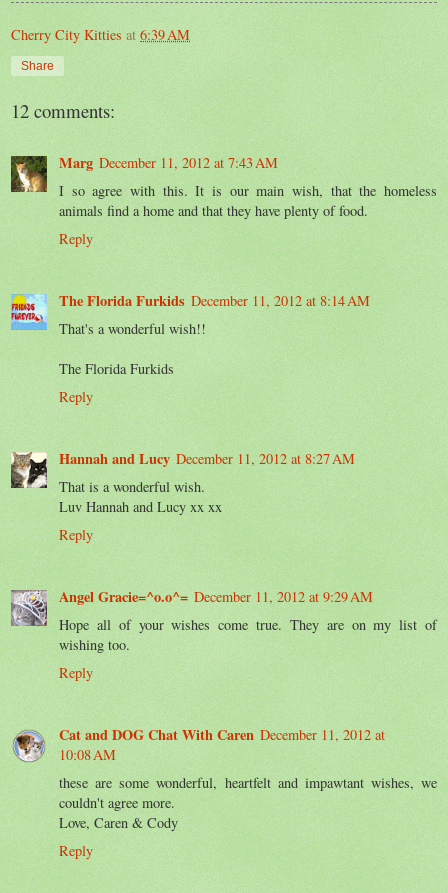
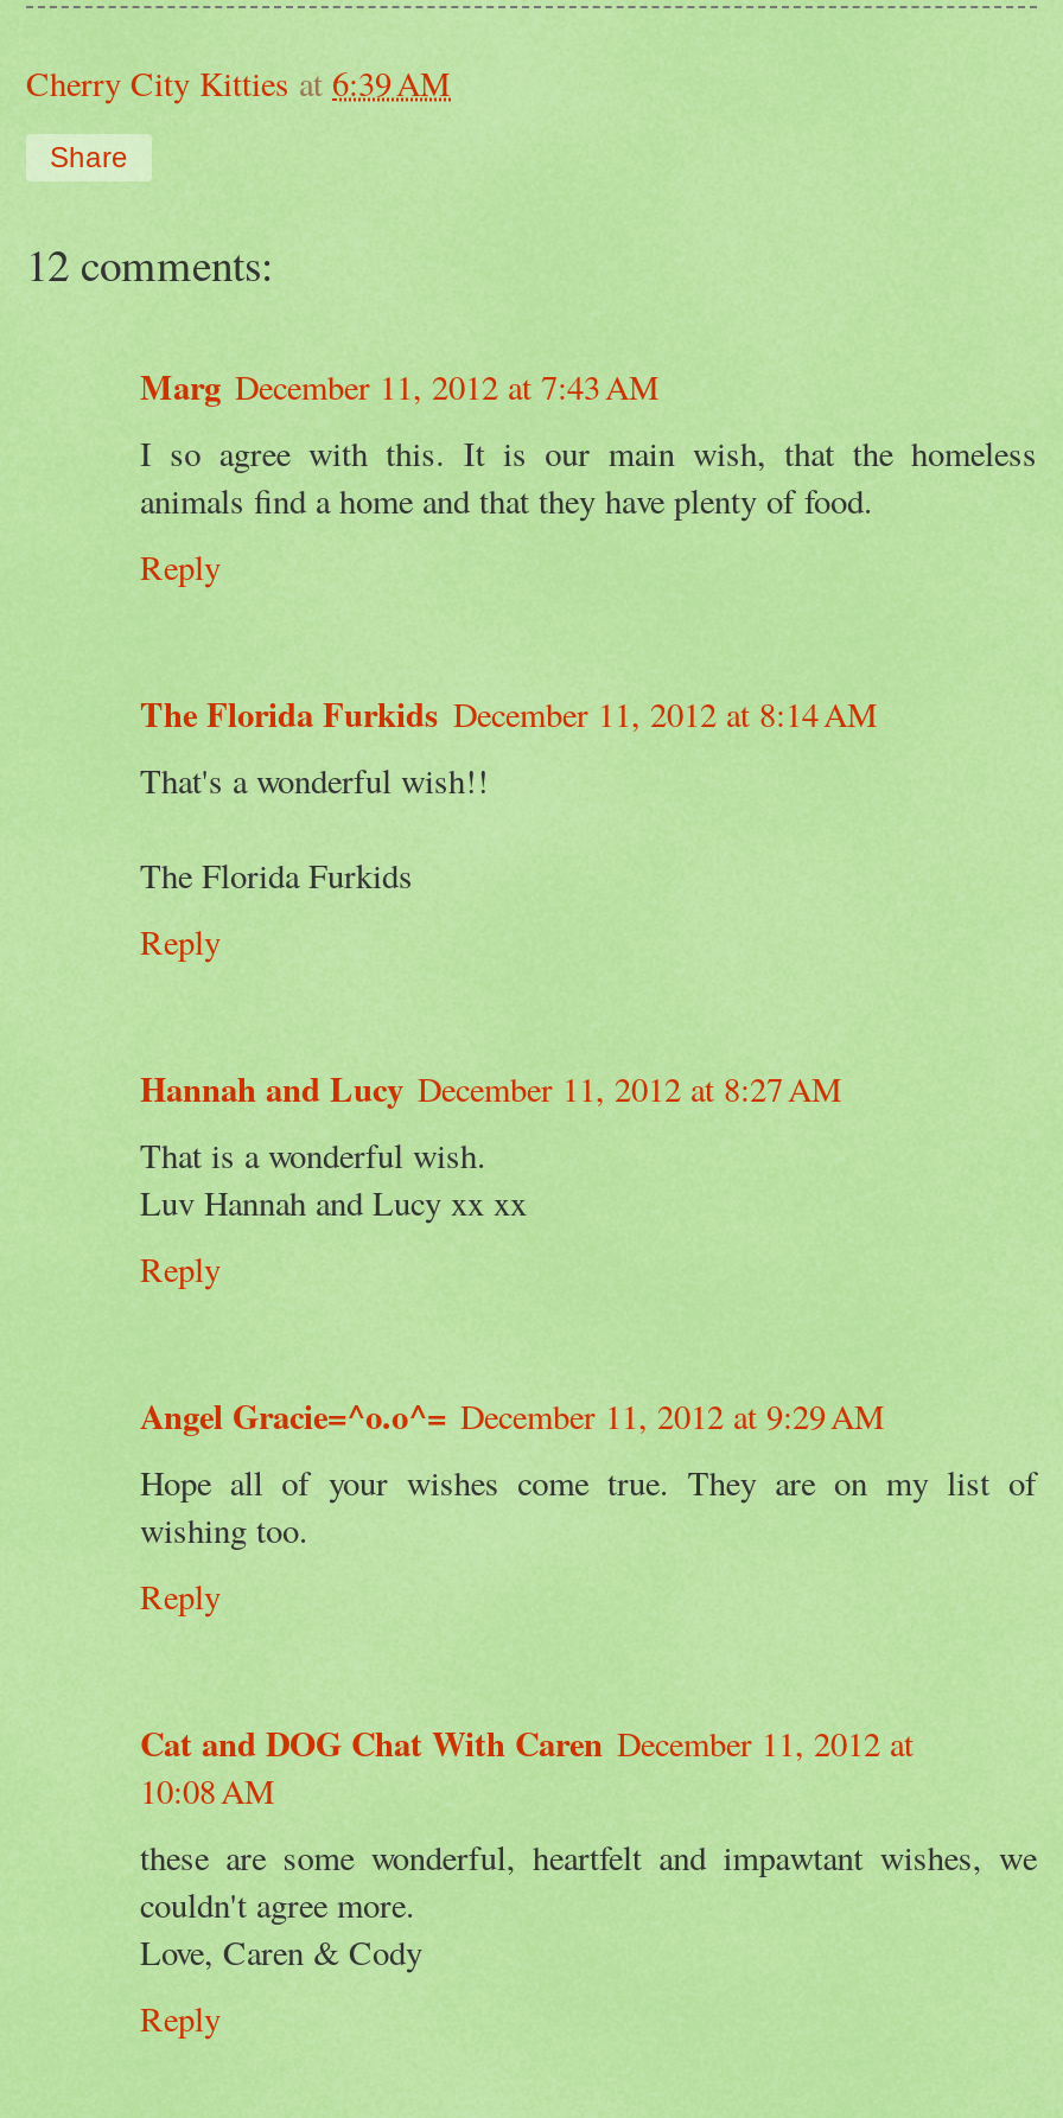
[10,155,48,193] [image] -> none
[10,293,48,331] [image] -> none
[10,451,48,489] [image] -> none
[10,589,48,627] [image] -> none
[12,729,46,763] [image] -> none

